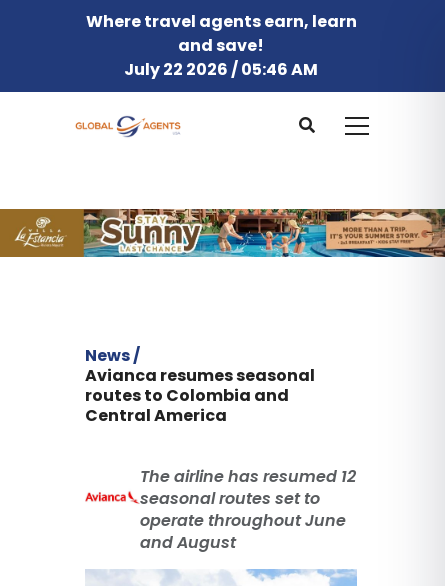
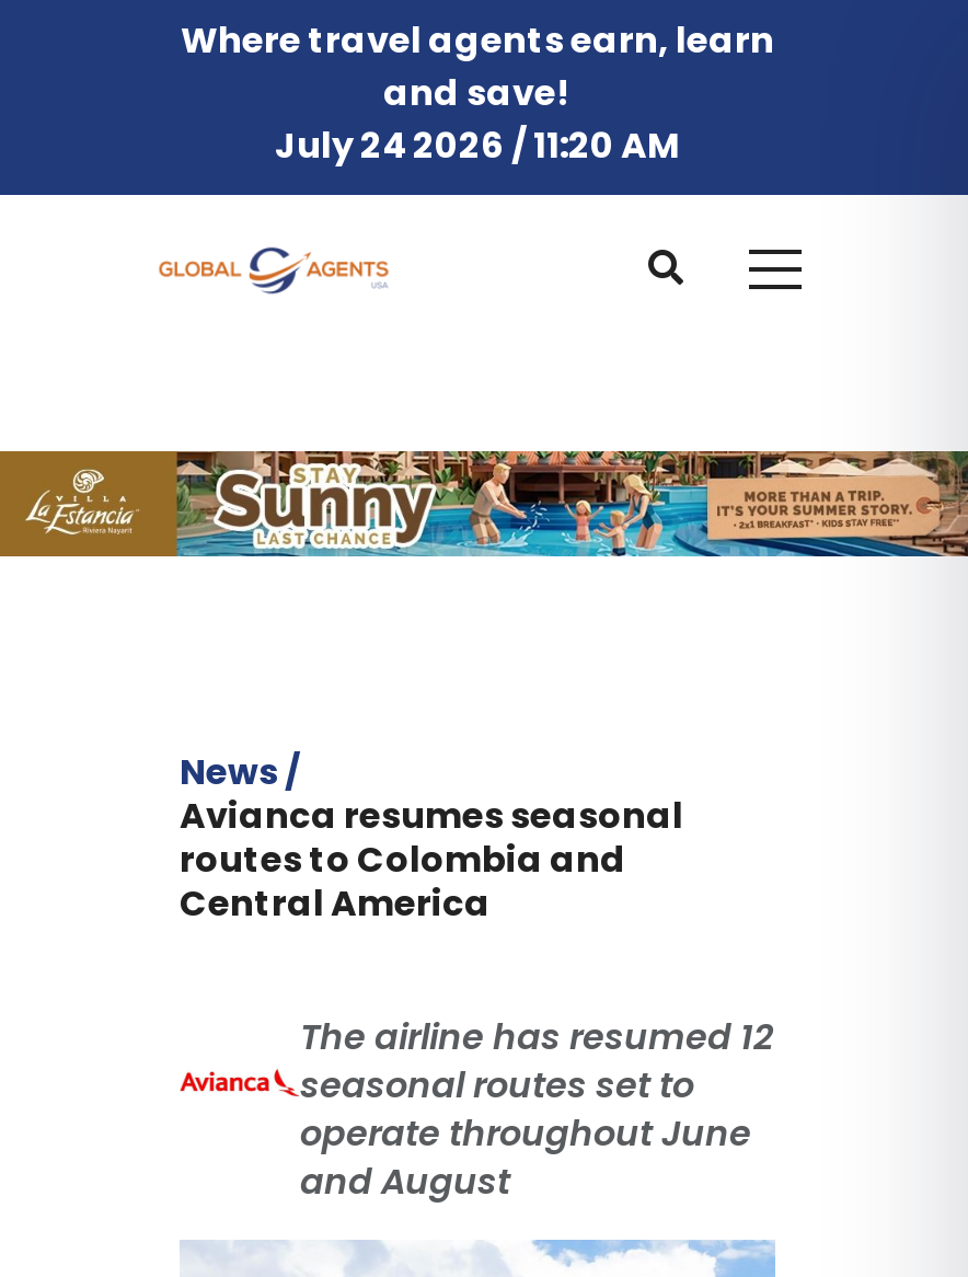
[124,58,318,81] July 22 2026 / 05:46 AM -> [275,120,680,171] July 24 2026 / 11:20 AM

